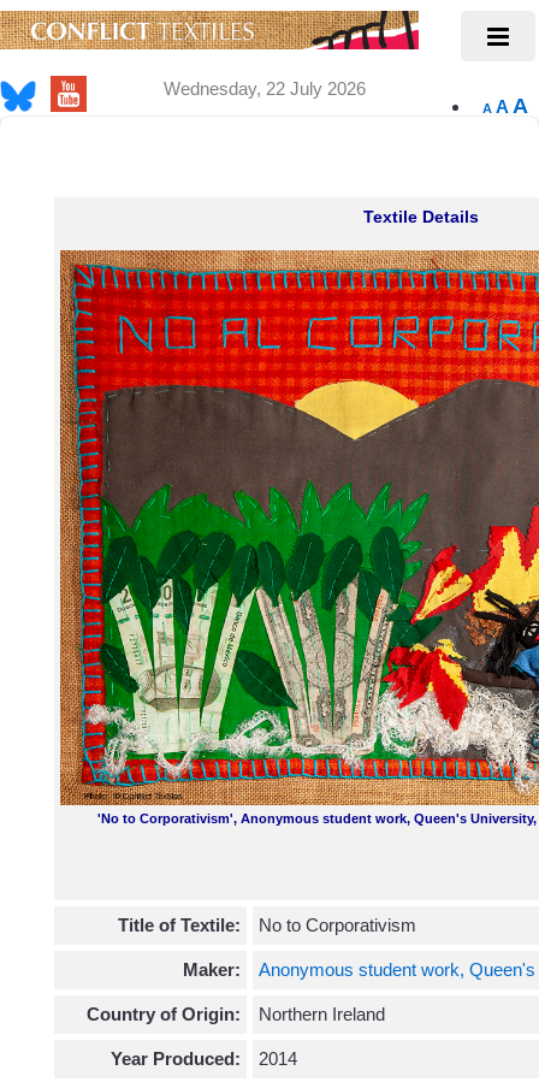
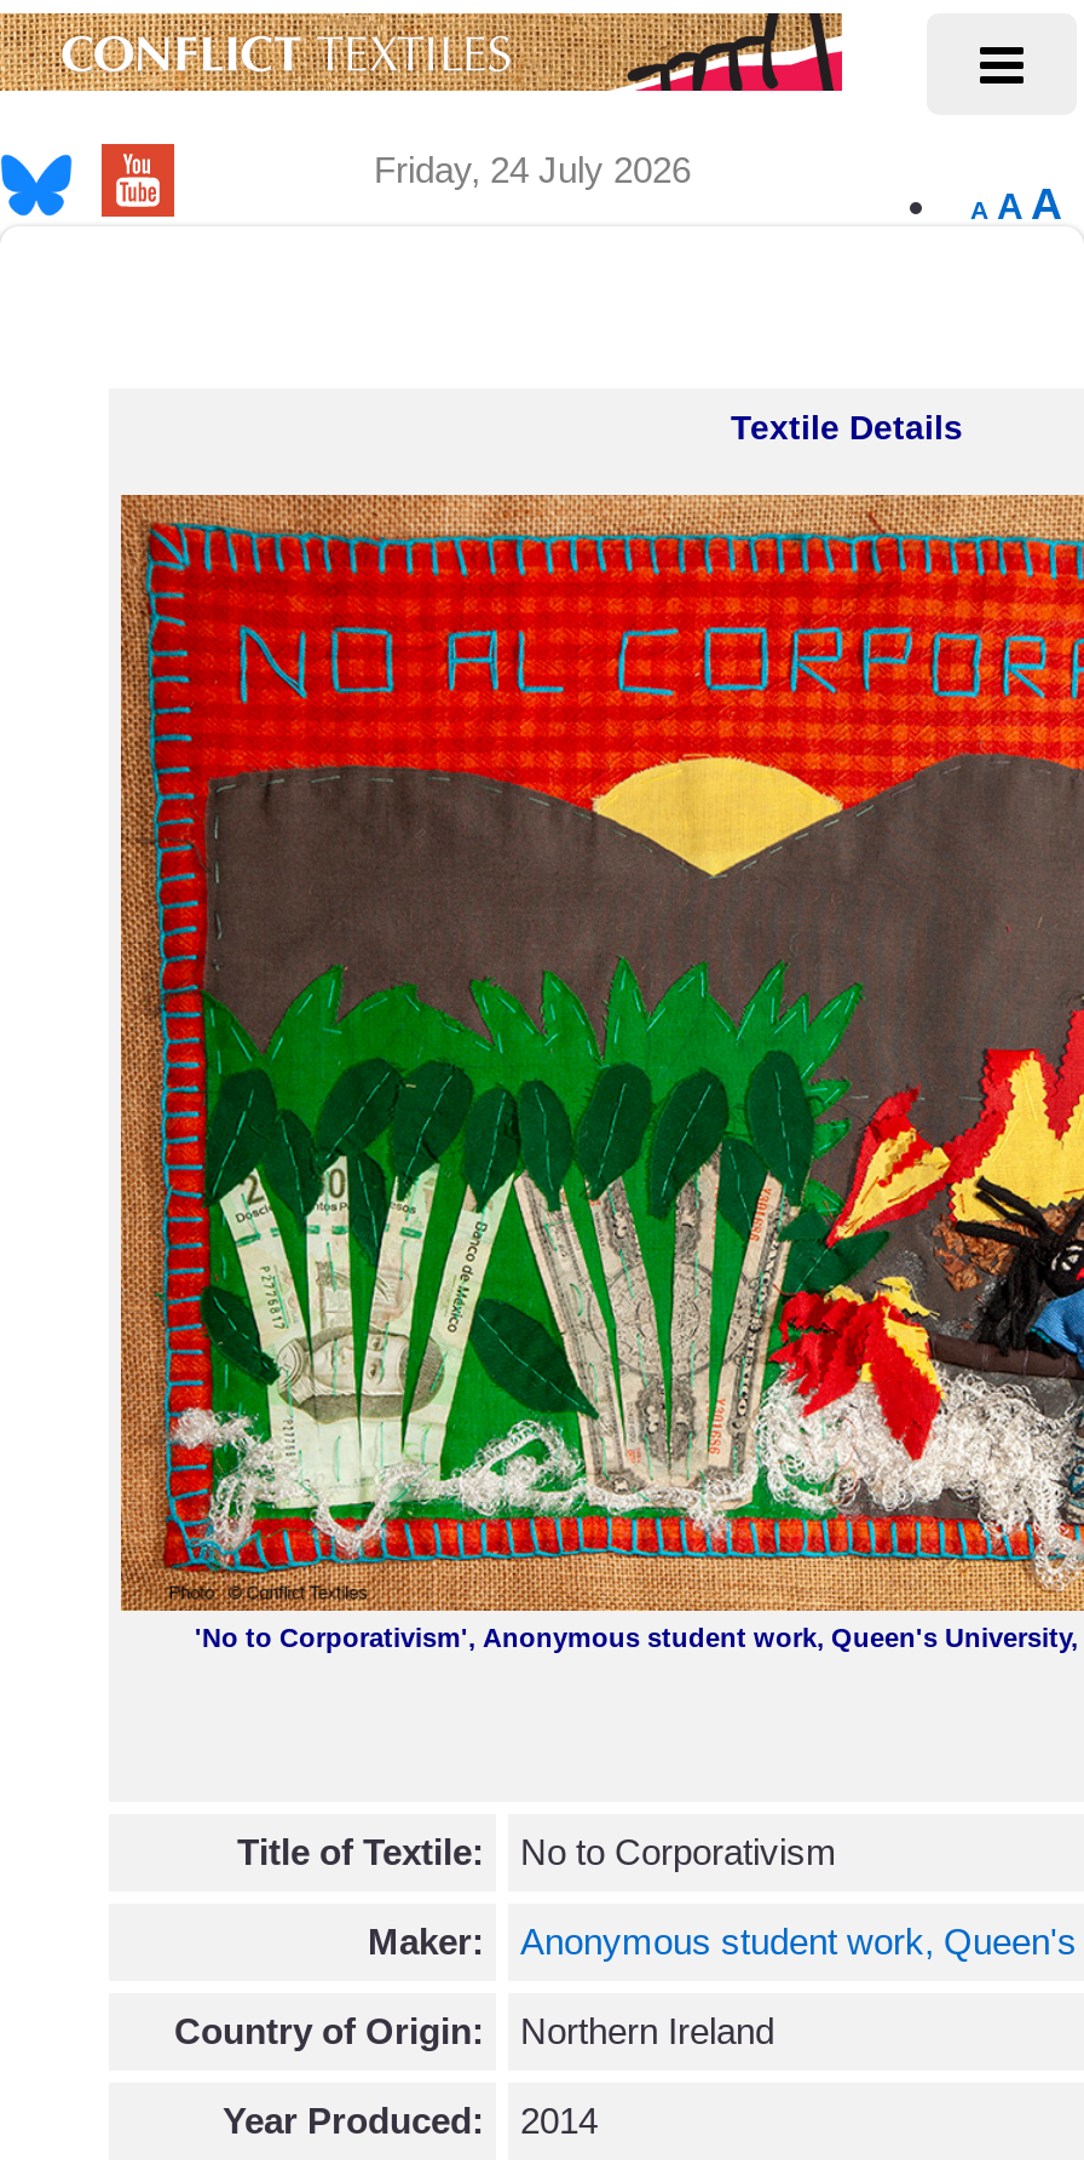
[164,79,366,99] Wednesday, 22 July 2026 -> [374,150,691,191] Friday, 24 July 2026

